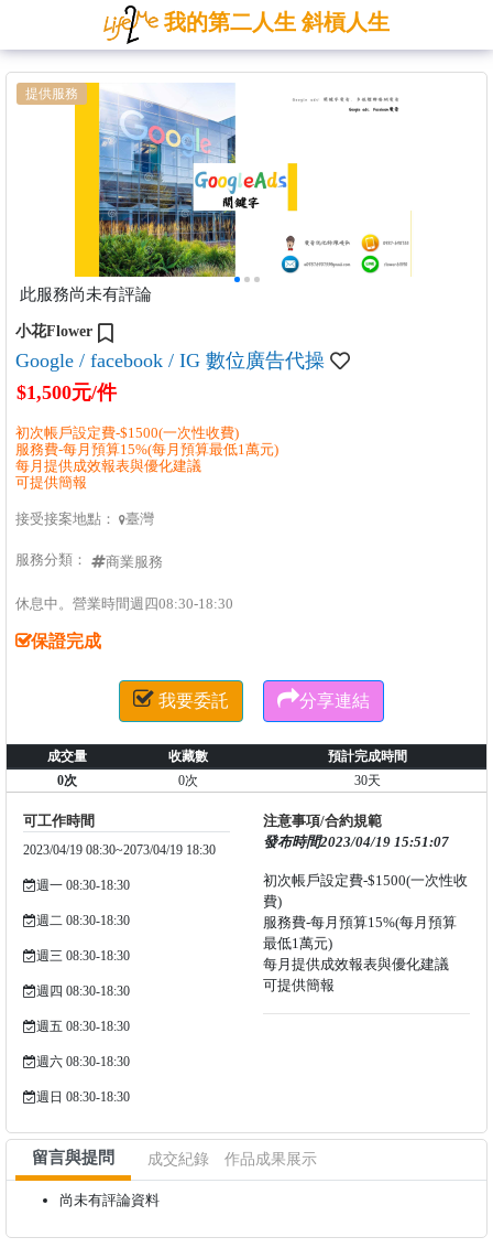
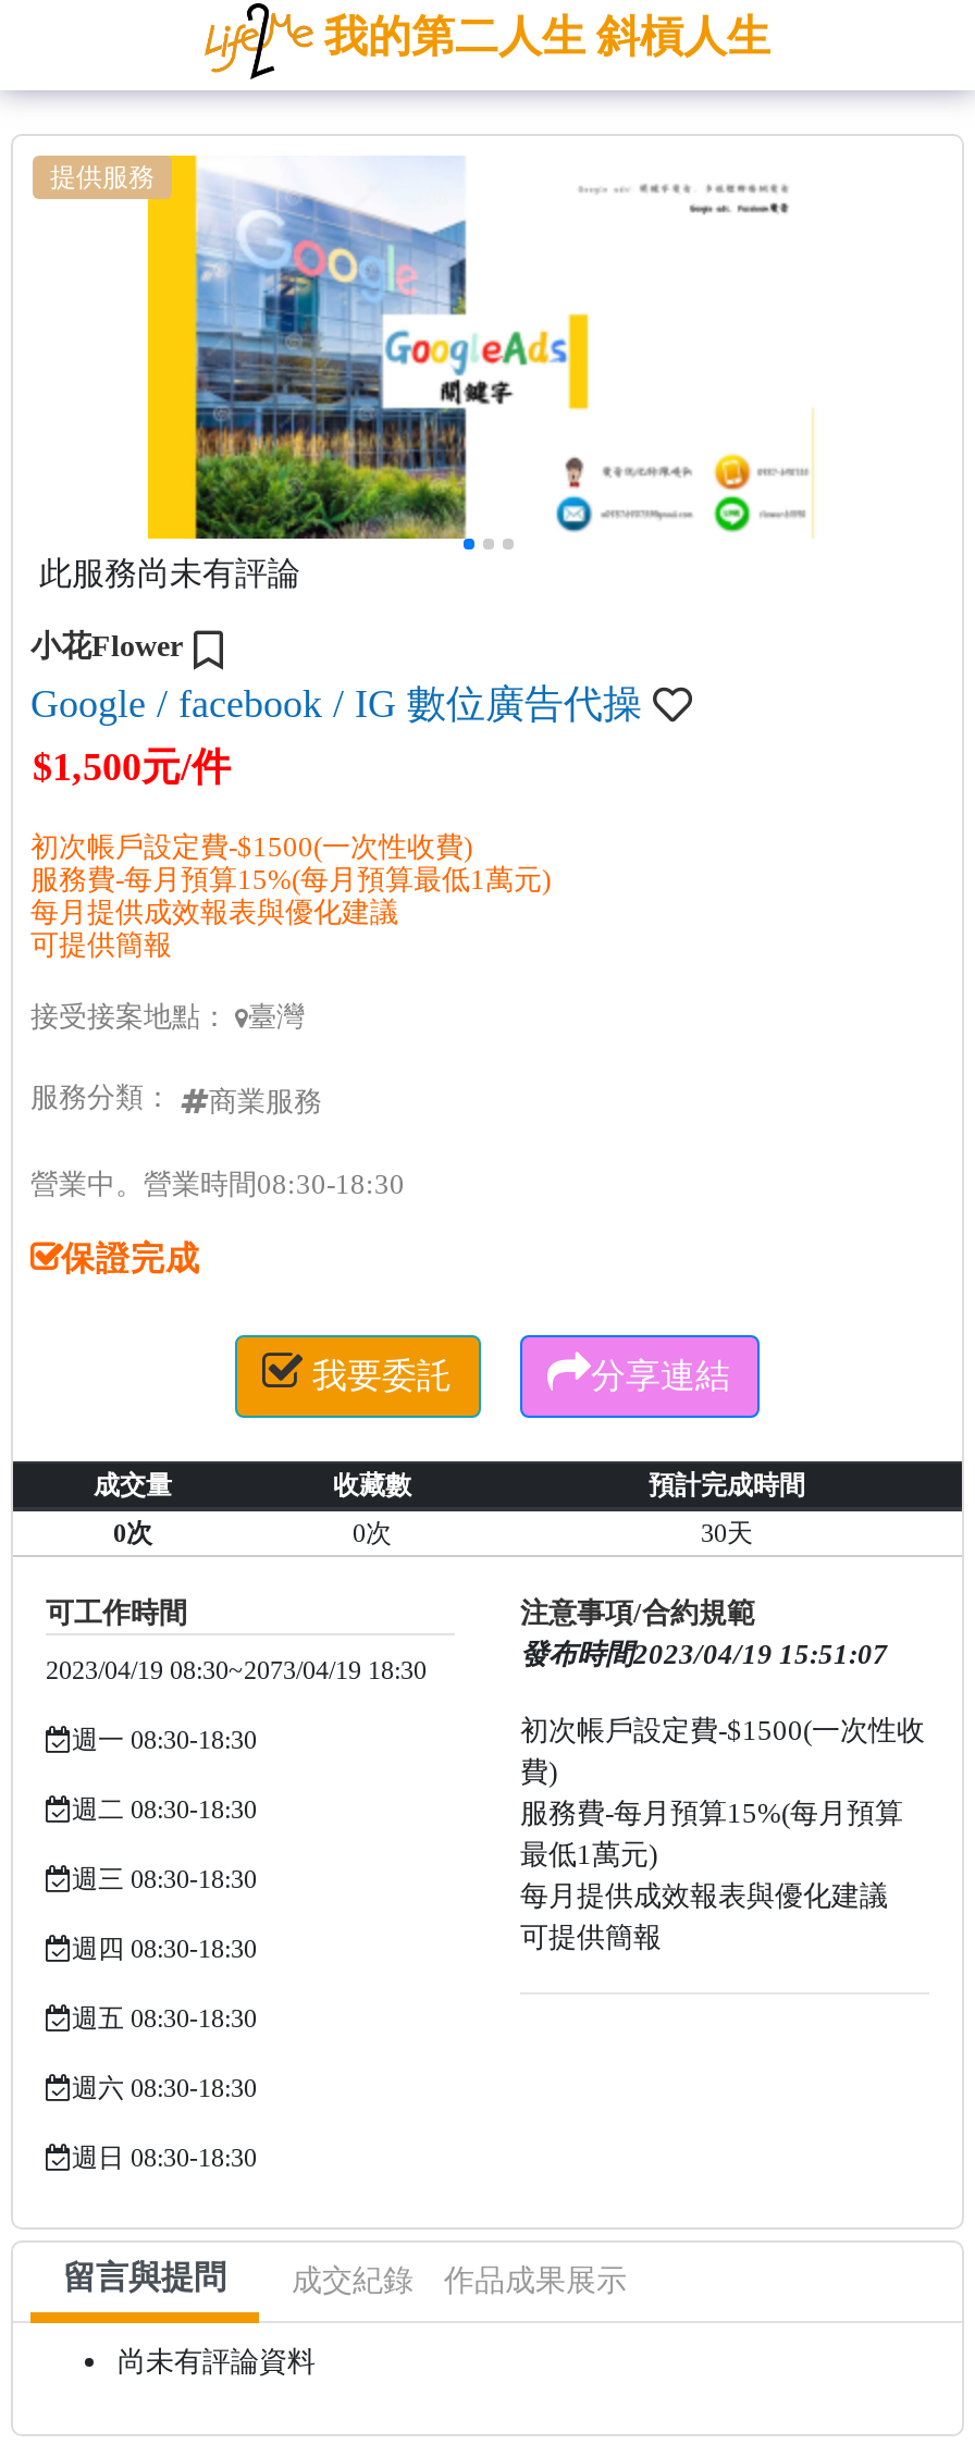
[15,595,233,612] 休息中。營業時間週四08:30-18:30 -> [30,1168,405,1200] 營業中。營業時間08:30-18:30

